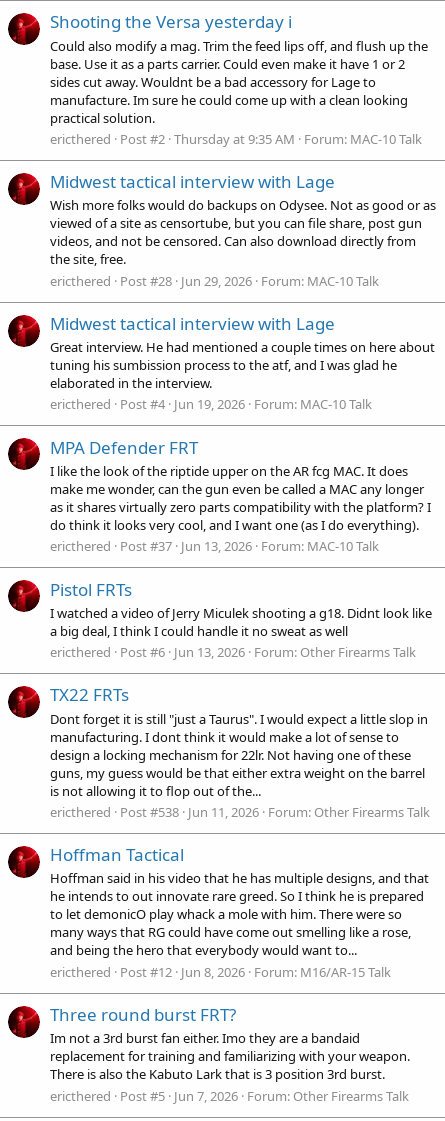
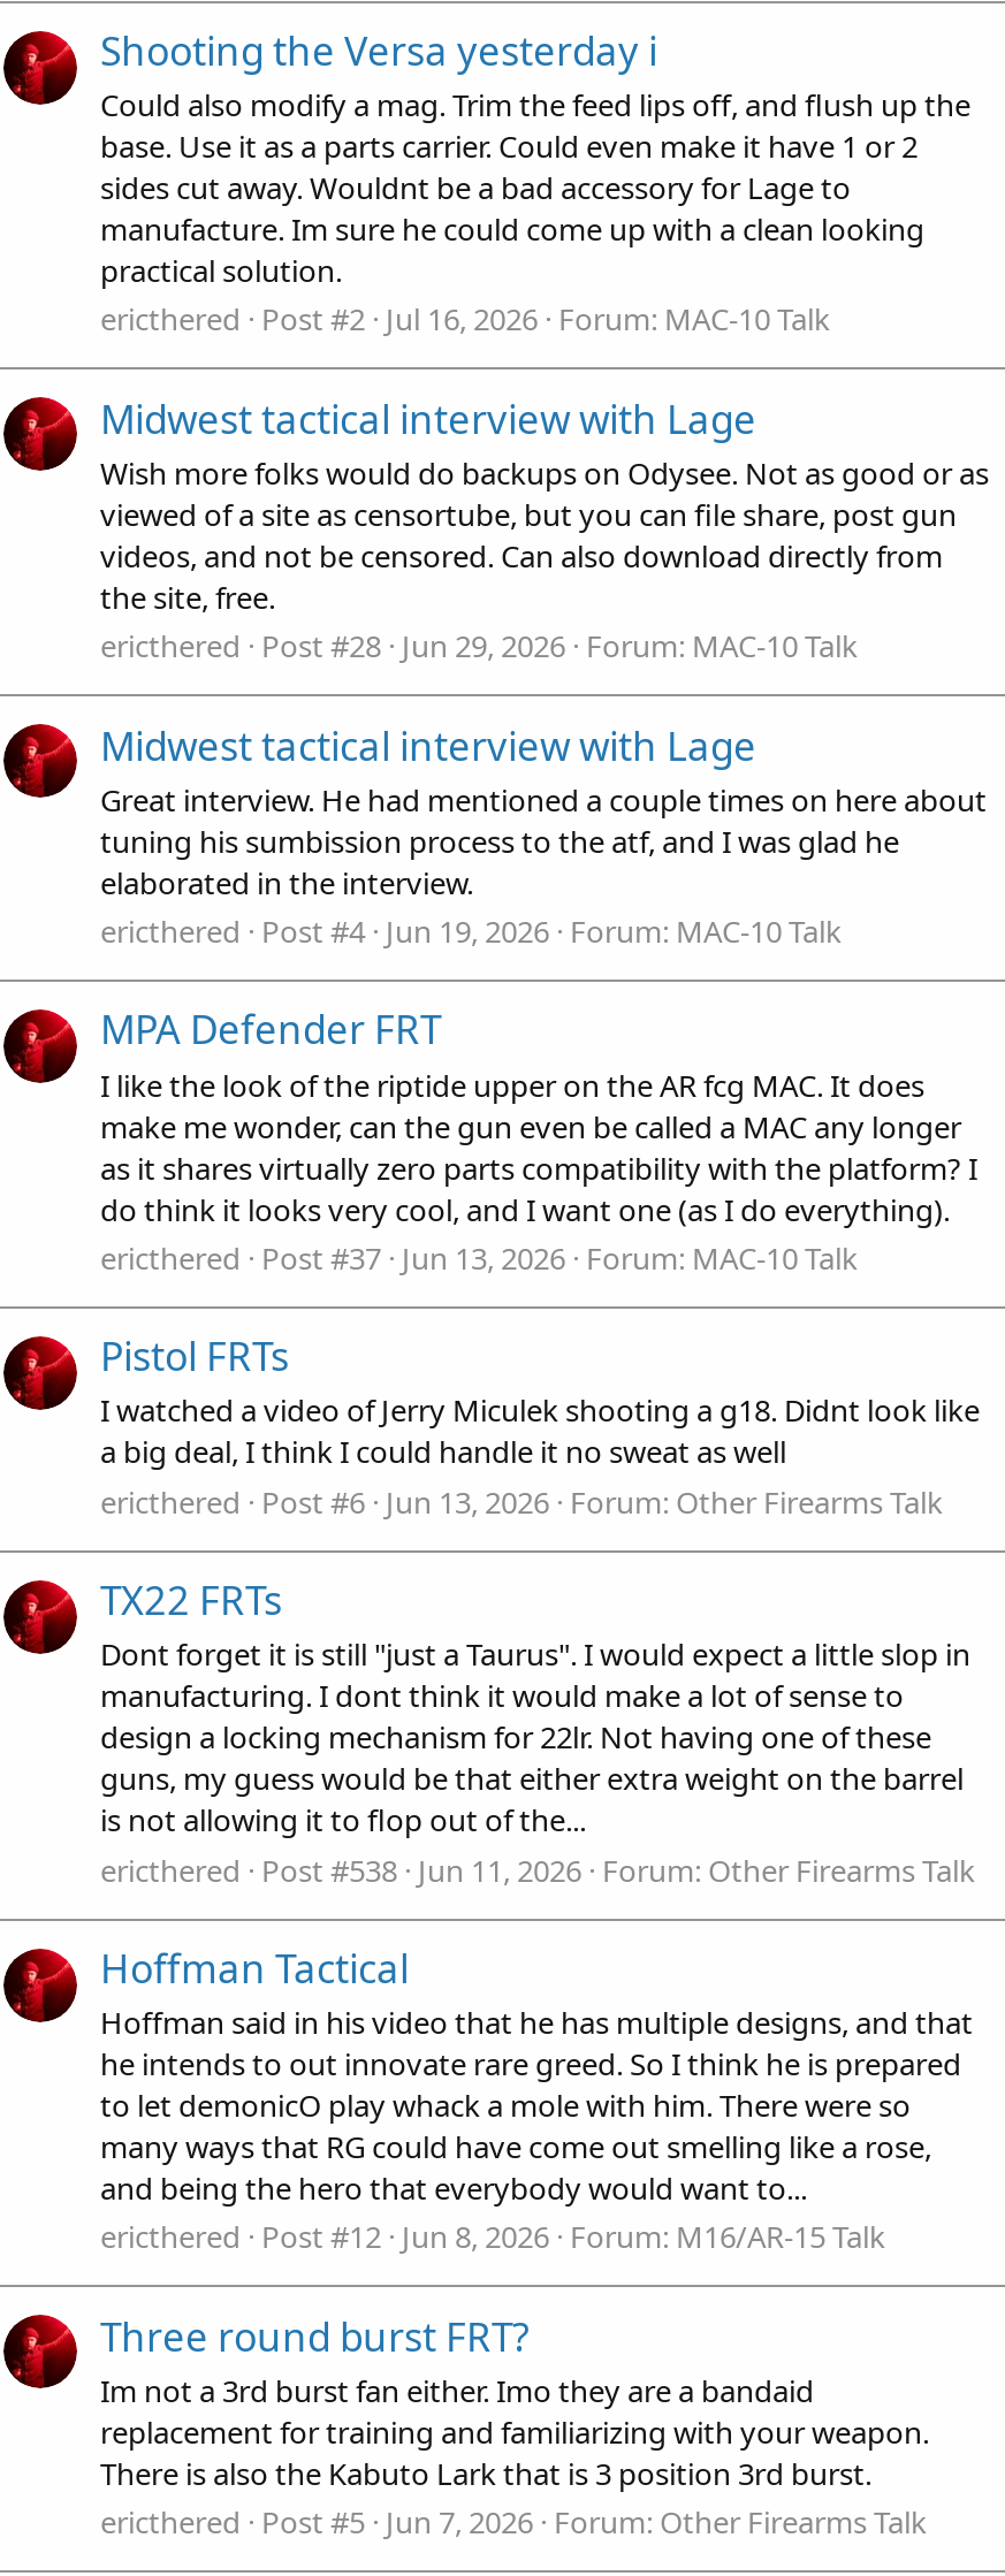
[50,130,422,148] ericthered Post #2 Thursday at 9:35 AM Forum: MAC-10 Talk -> [100,299,830,340] ericthered Post #2 Jul 16, 2026 Forum: MAC-10 Talk

